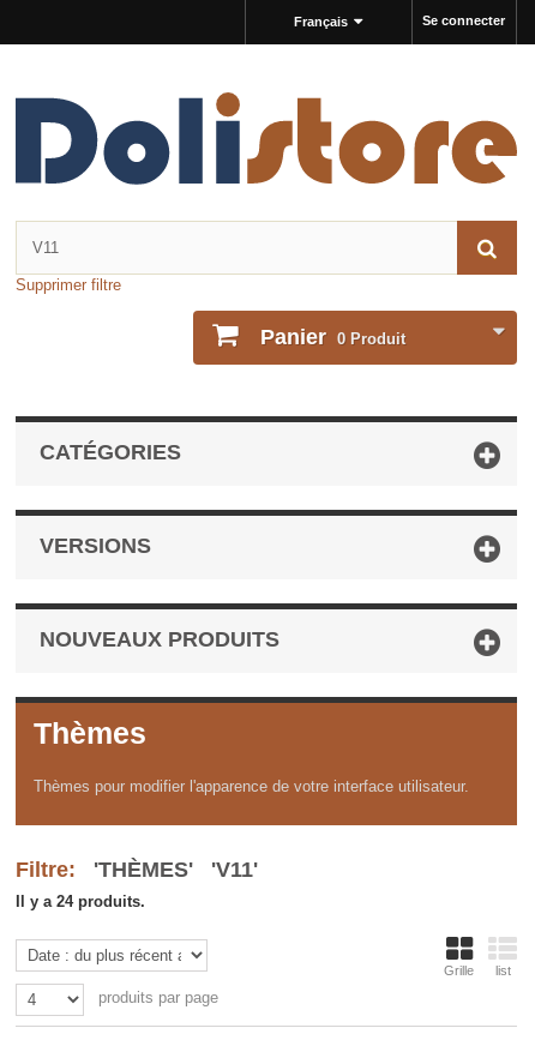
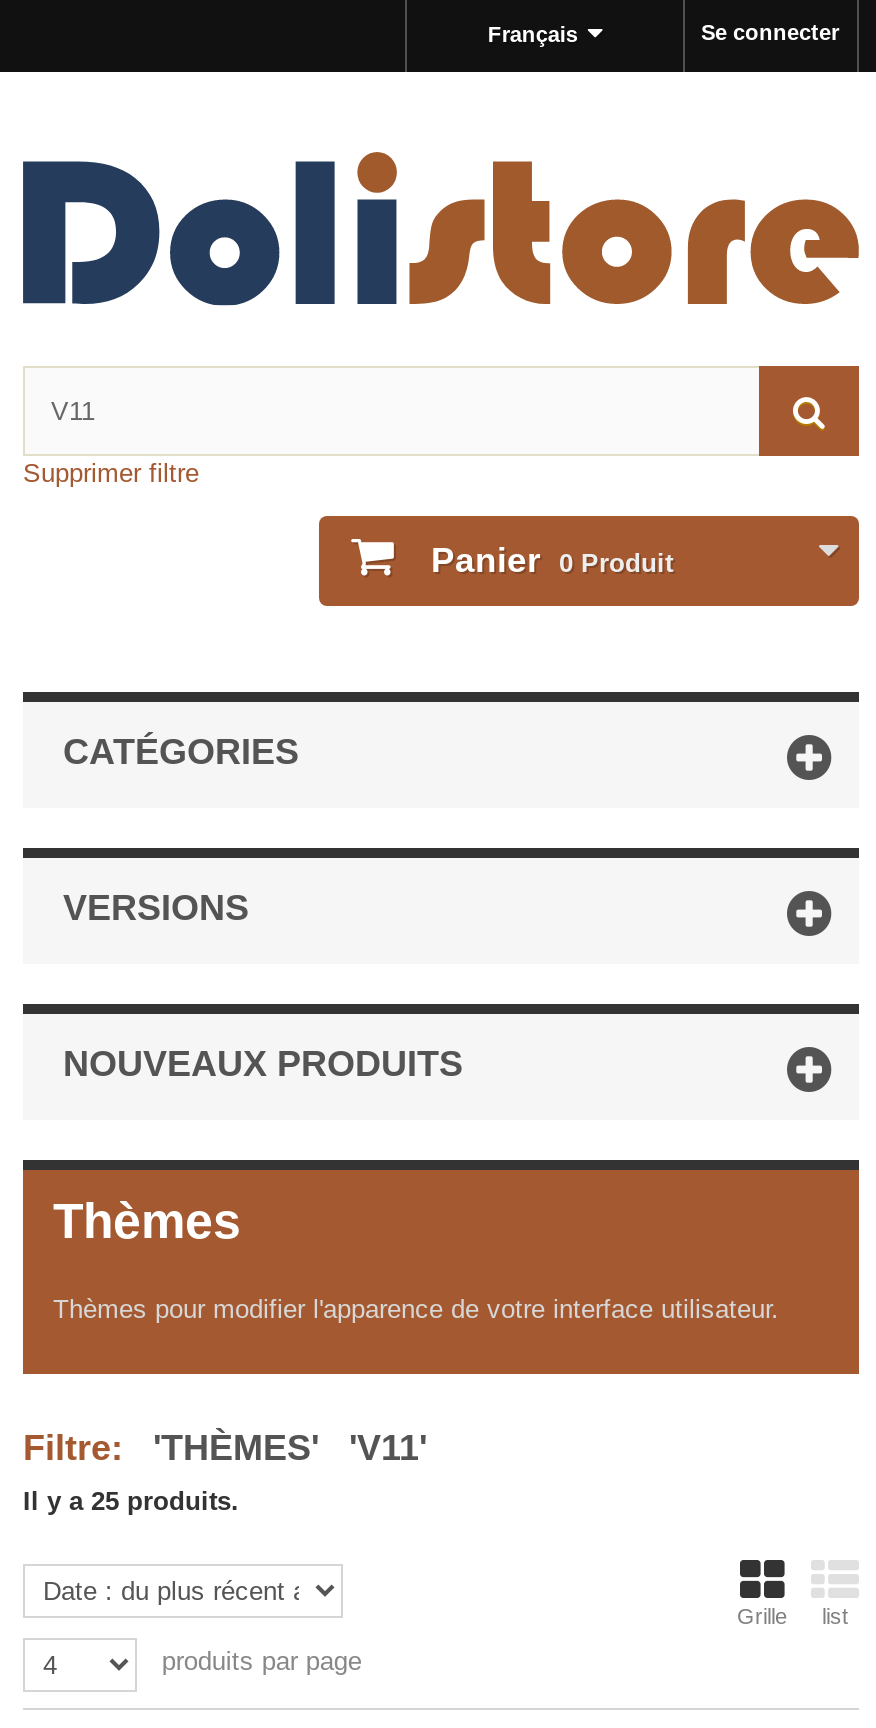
[16,893,145,911] Il y a 24 produits. -> [23,1487,239,1517] Il y a 25 produits.

